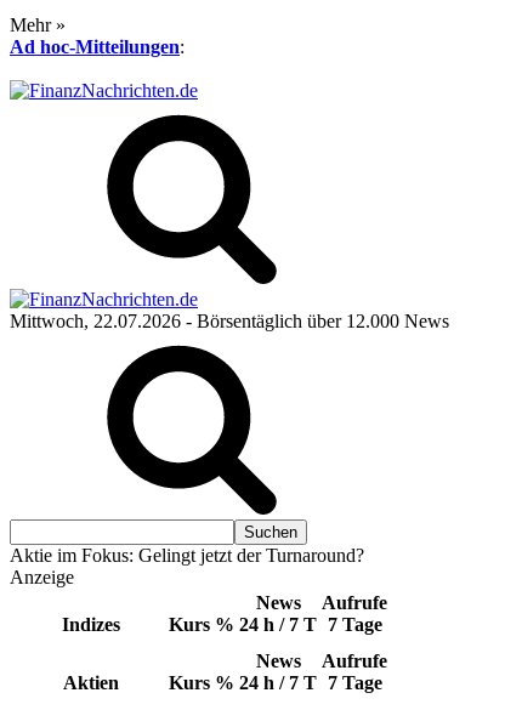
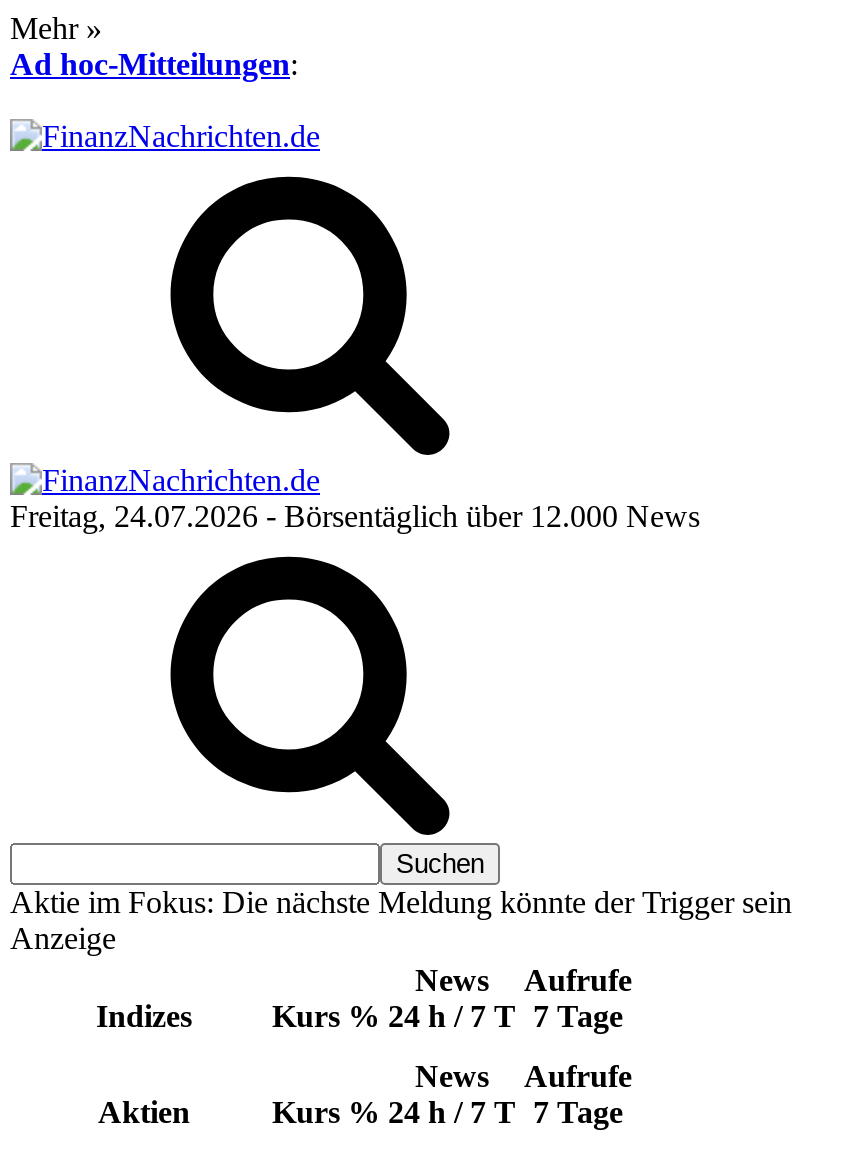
[10,311,449,331] Mittwoch, 22.07.2026 - Börsentäglich über 12.000 News -> [10,499,700,533] Freitag, 24.07.2026 - Börsentäglich über 12.000 News
[10,545,364,566] Aktie im Fokus: Gelingt jetzt der Turnaround? -> [10,885,792,919] Aktie im Fokus: Die nächste Meldung könnte der Trigger sein

